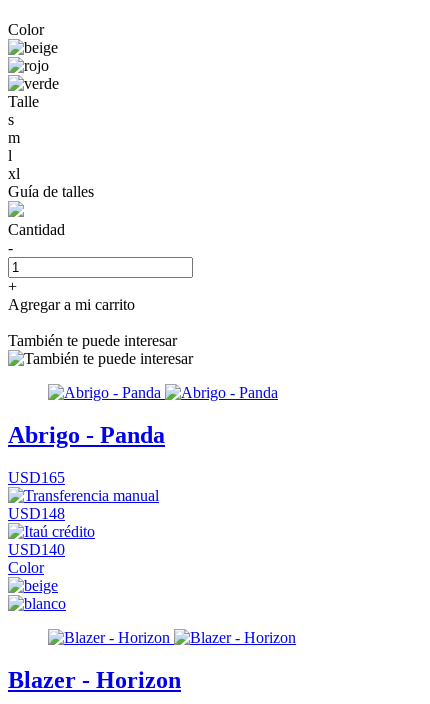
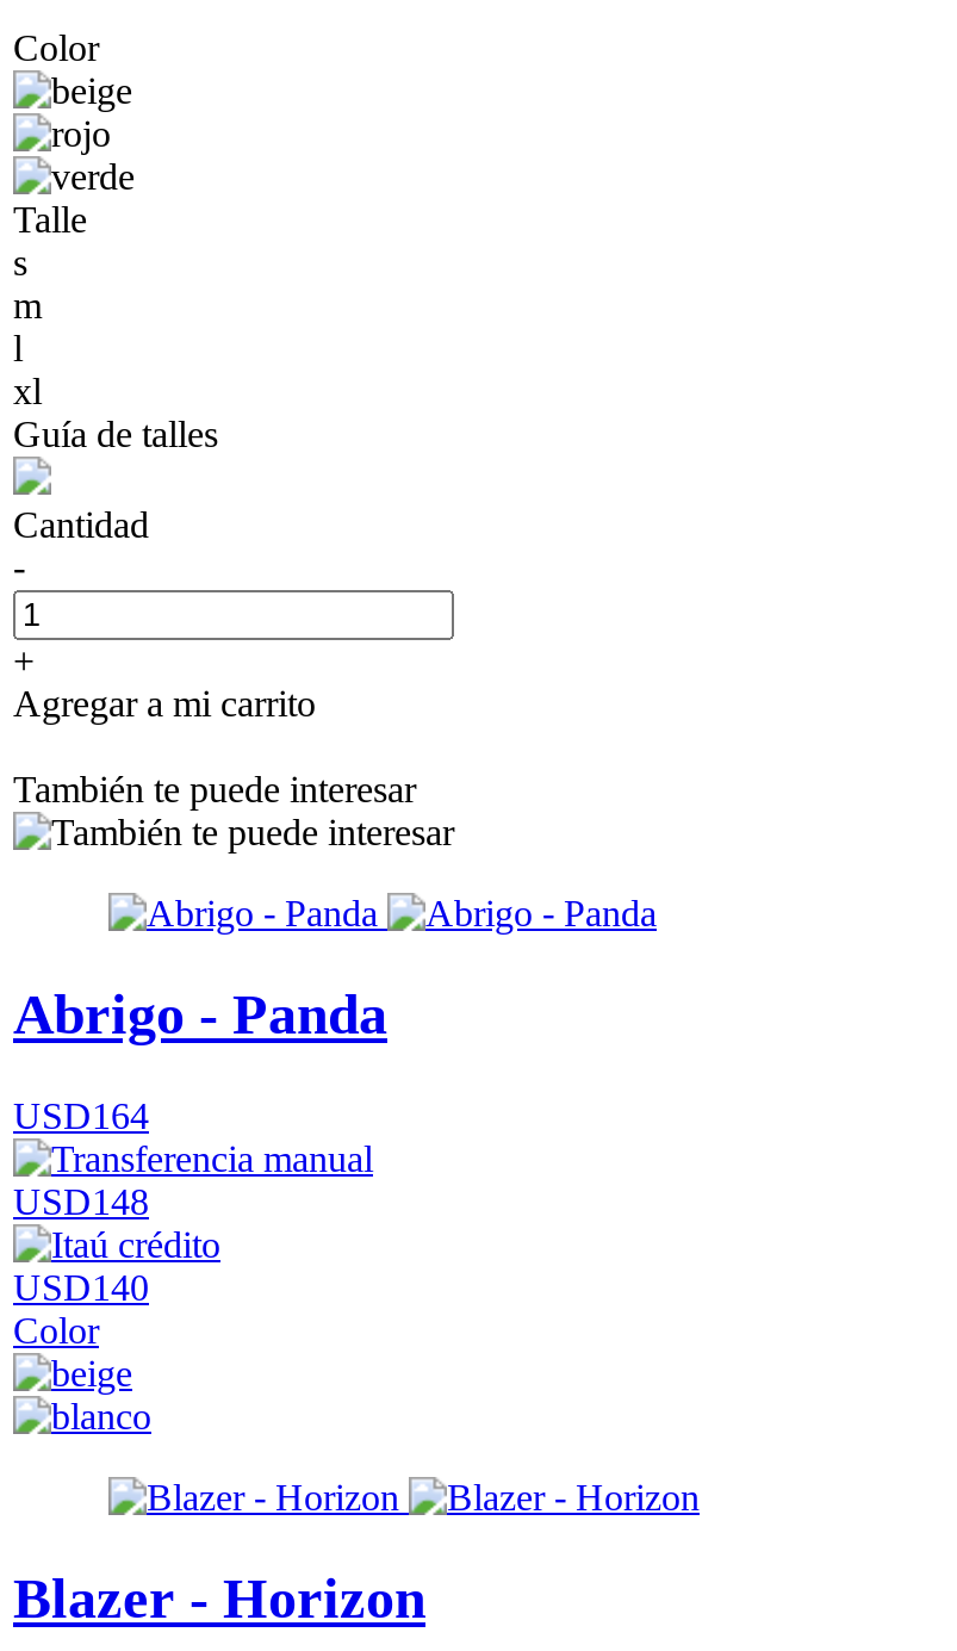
[8,469,65,486] USD165 -> [13,1095,149,1135] USD164

